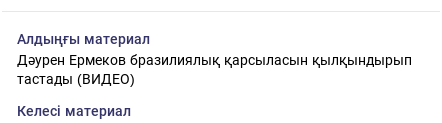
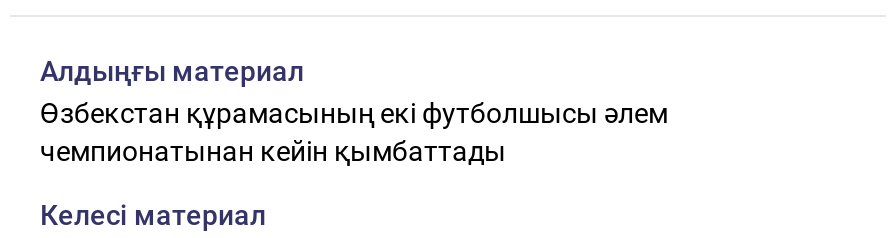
[17,52,412,87] Дәурен Ермеков бразилиялық қарсыласын қылқындырып | тастады (ВИДЕО) -> [40,96,668,166] Өзбекстан құрамасының екі футболшысы әлем | чемпионатынан кейін қымбаттады

